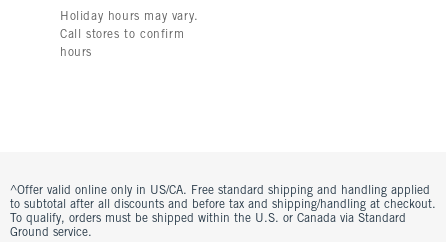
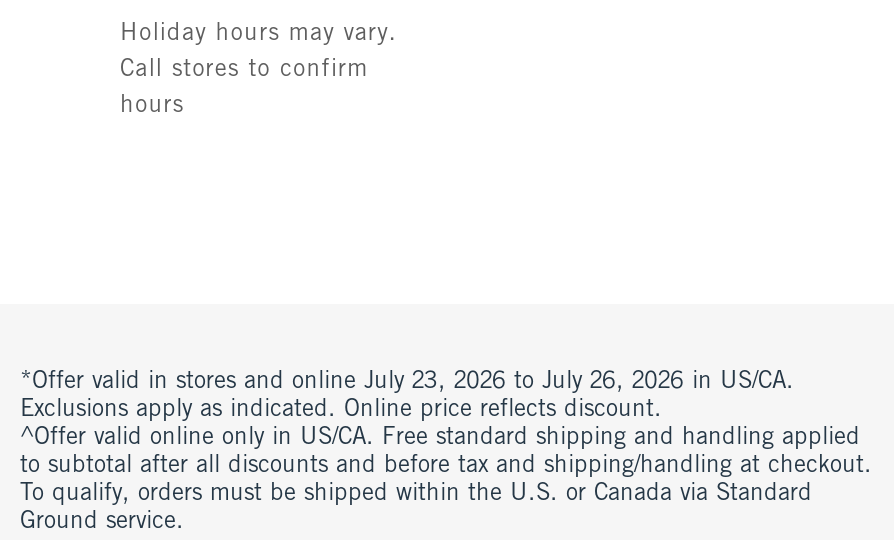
none -> [20,370,794,422] *Offer valid in stores and online July 23, 2026 to July 26, 2026 in US/CA. | Exclusions apply as indicated. Online price reflects discount.

